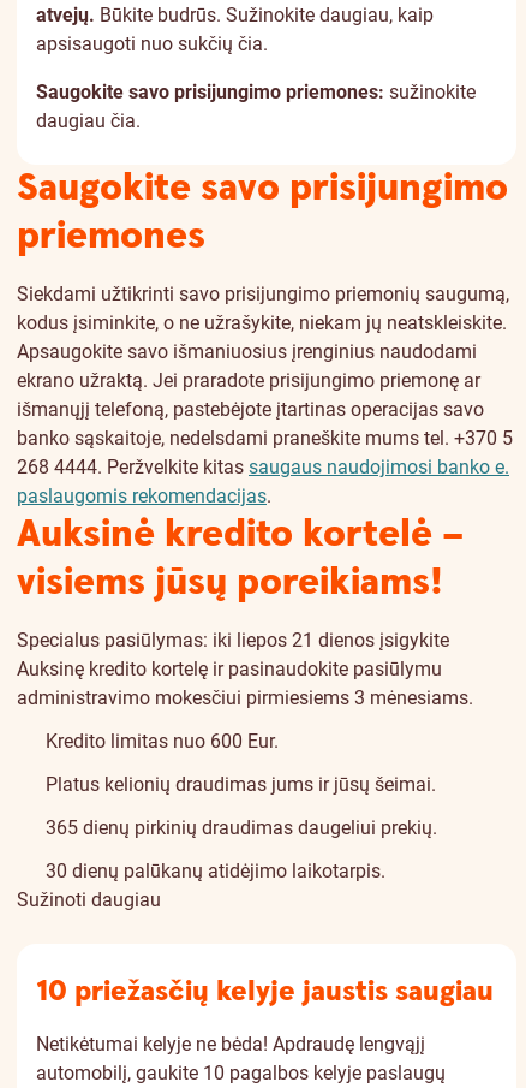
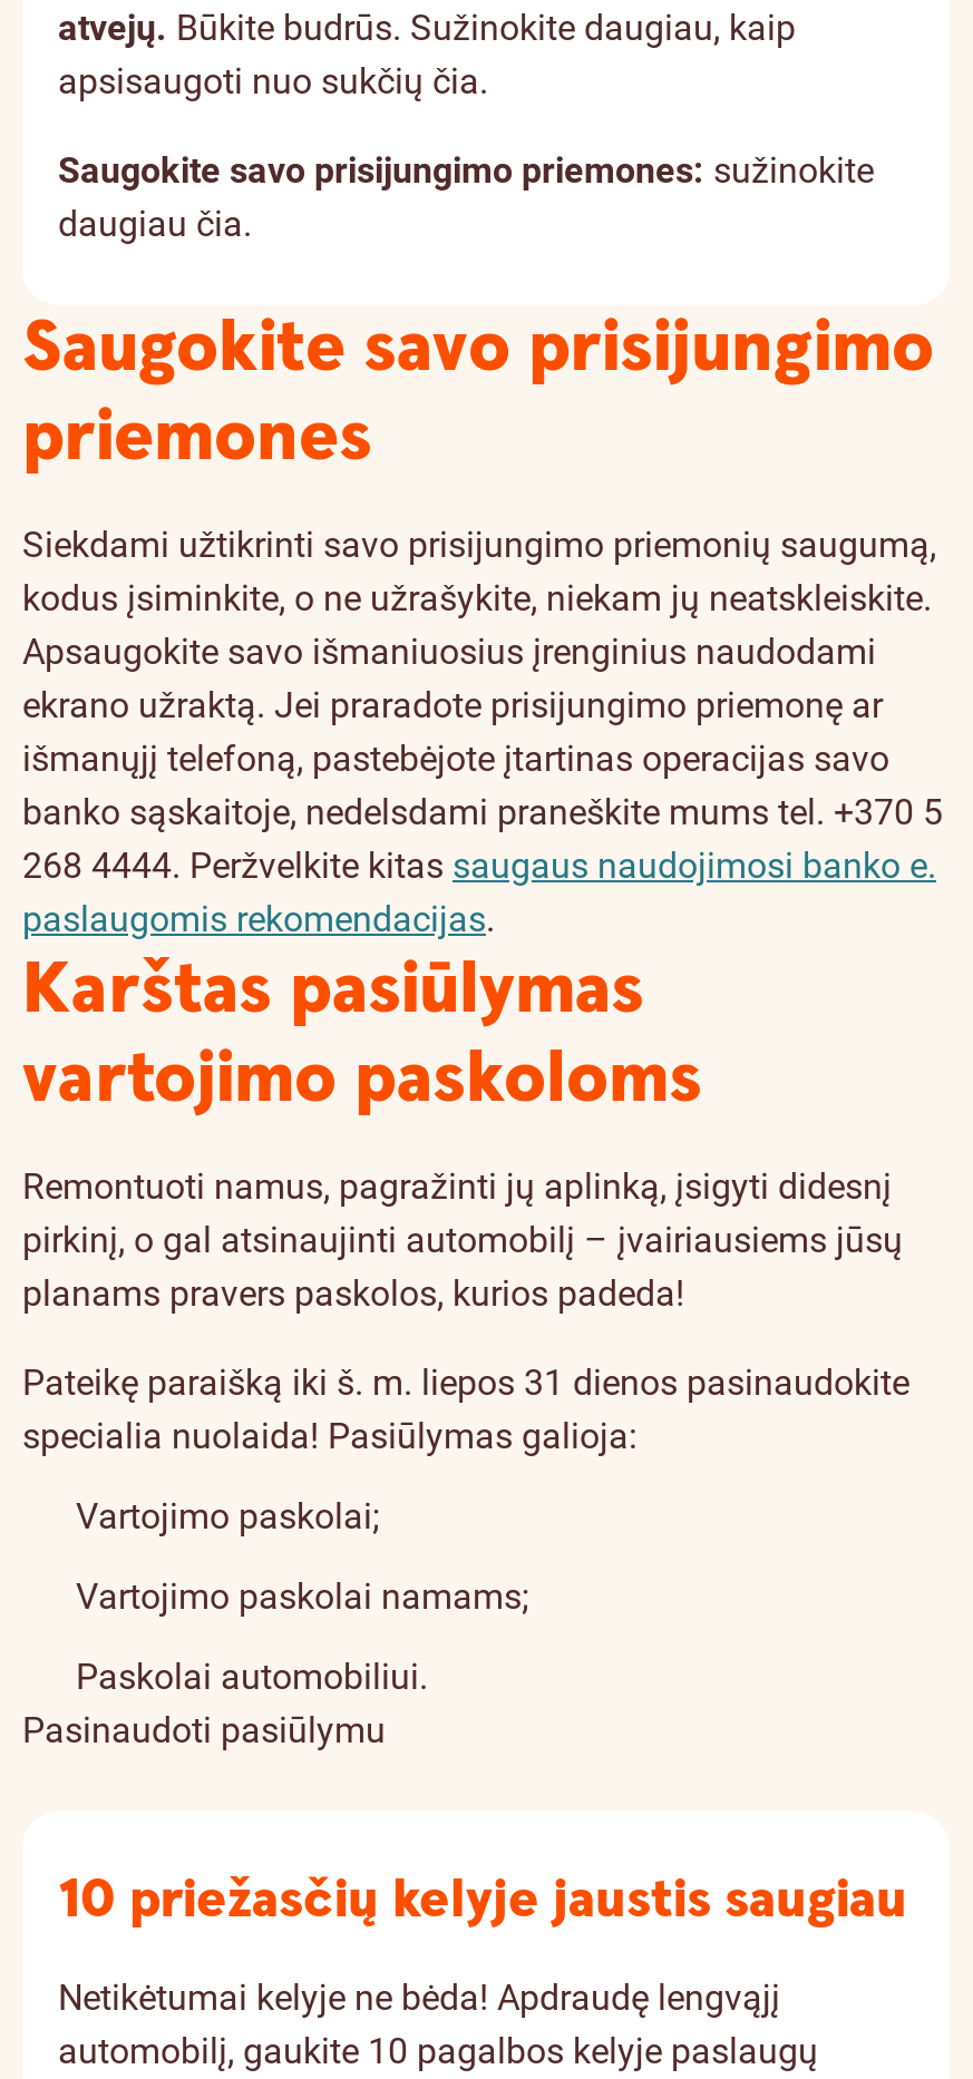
[17,509,473,709] Auksinė kredito kortelė – | visiems jūsų poreikiams! | Specialus pasiūlymas: iki liepos 21 dienos įsigykite | Auksinę kredito kortelę ir pasinaudokite pasiūlymu | administravimo mokesčiui pirmiesiems 3 mėnesiams. -> [22,943,903,1315] Karštas pasiūlymas | vartojimo paskoloms | Remontuoti namus, pagražinti jų aplinką, įsigyti didesnį | pirkinį, o gal atsinaujinti automobilį – įvairiausiems jūsų | planams pravers paskolos, kurios padeda!
[46,730,279,753] Kredito limitas nuo 600 Eur. -> [22,1361,909,1457] Pateikę paraišką iki š. m. liepos 31 dienos pasinaudokite | specialia nuolaida! Pasiūlymas galioja:
[46,773,436,796] Platus kelionių draudimas jums ir jūsų šeimai. -> [76,1495,379,1538] Vartojimo paskolai;
[46,816,437,839] 365 dienų pirkinių draudimas daugeliui prekių. -> [76,1575,528,1618] Vartojimo paskolai namams;
[17,860,385,911] 30 dienų palūkanų atidėjimo laikotarpis. | Sužinoti daugiau -> [22,1656,428,1751] Paskolai automobiliui. | Pasinaudoti pasiūlymu

